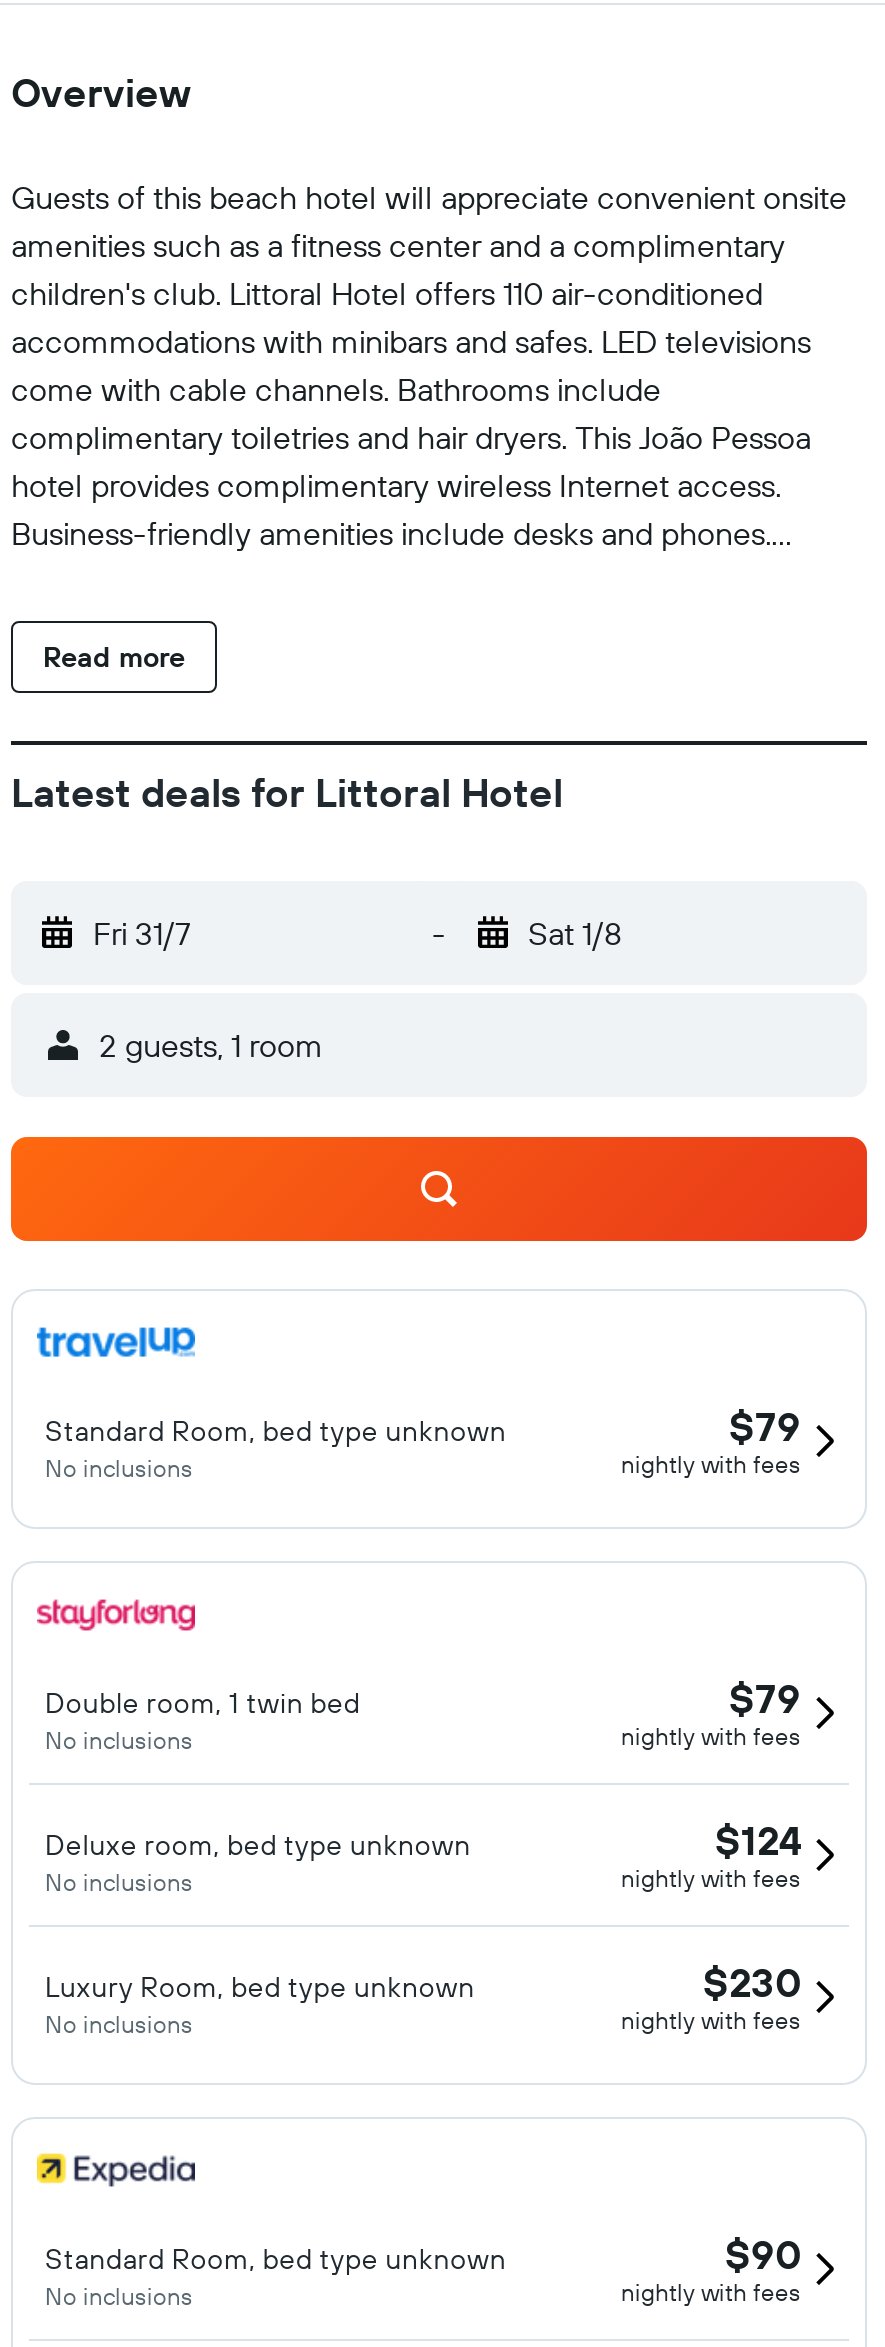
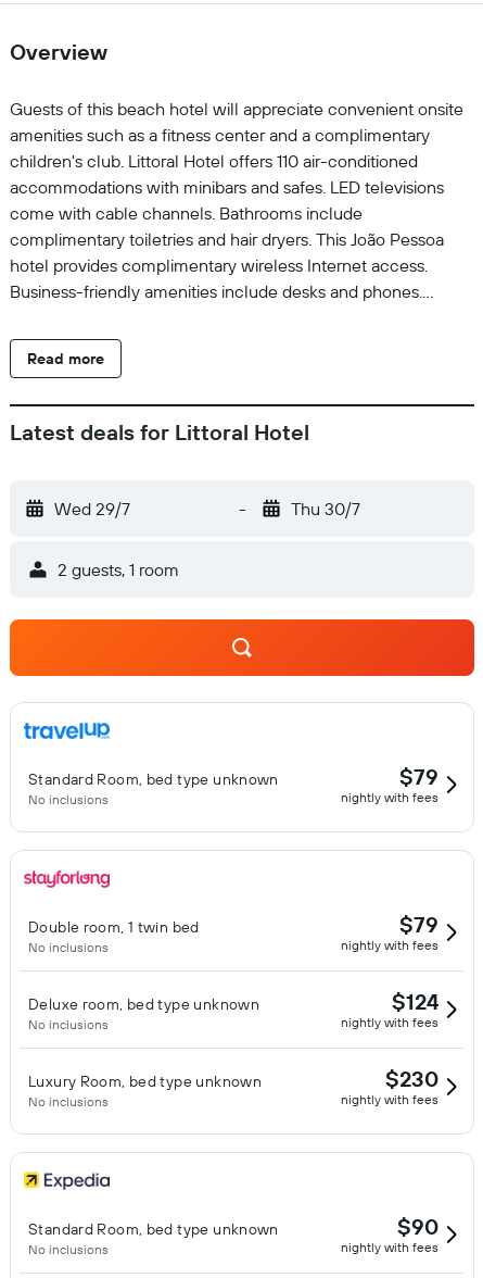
[93,913,191,953] Fri 31/7 -> [54,498,130,519] Wed 29/7
[528,913,622,953] Sat 1/8 -> [290,498,360,519] Thu 30/7

